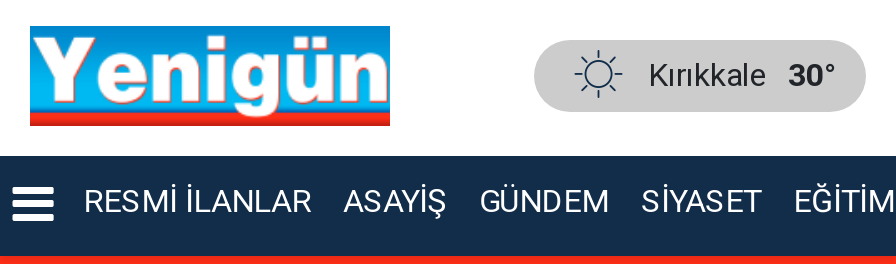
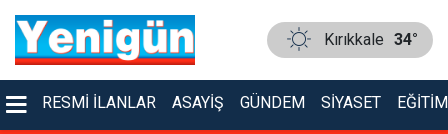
[648,56,836,94] Kırıkkale 30° -> [324,30,418,49] Kırıkkale 34°

